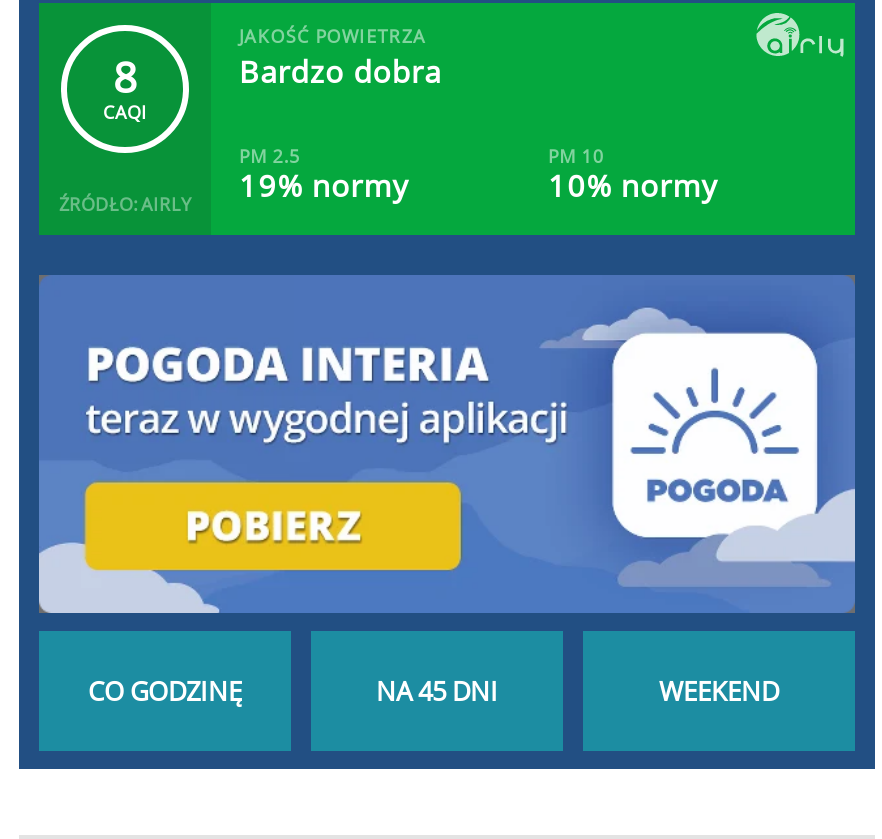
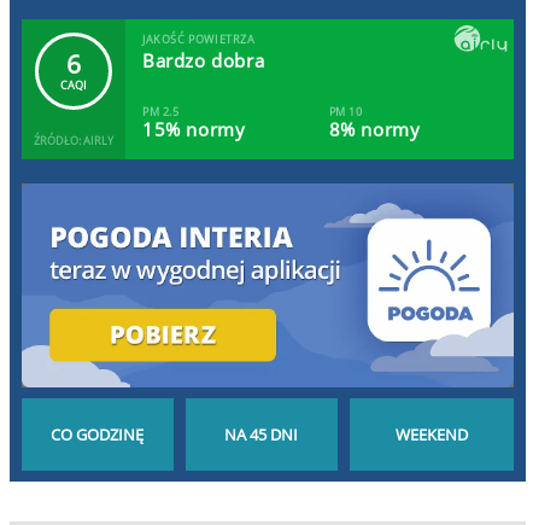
[113,49,137,105] 8 -> [66,47,81,81] 6
[59,165,410,217] ŹRÓDŁO: AIRLY 19% normy -> [34,117,245,148] ŹRÓDŁO: AIRLY 15% normy
[548,165,719,205] 10% normy -> [329,117,420,141] 8% normy

